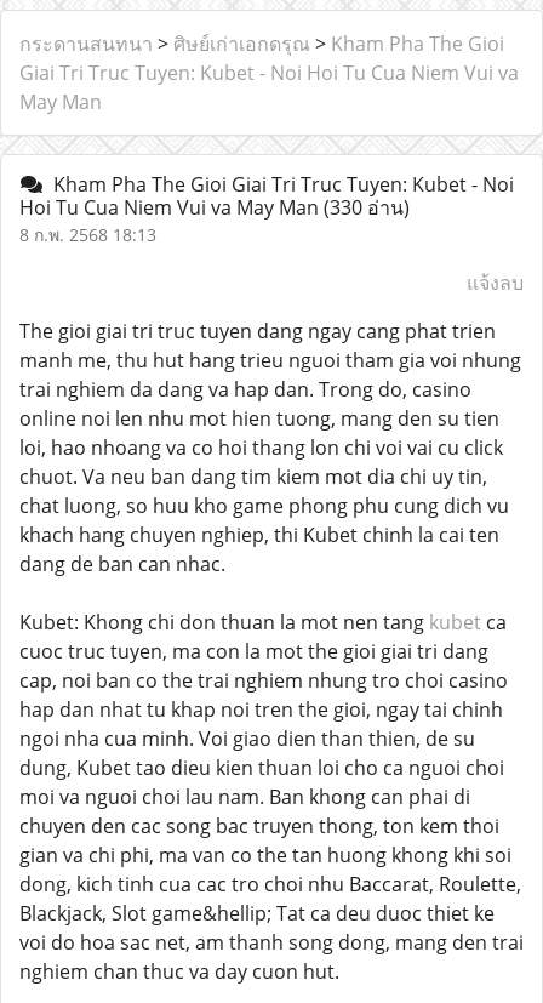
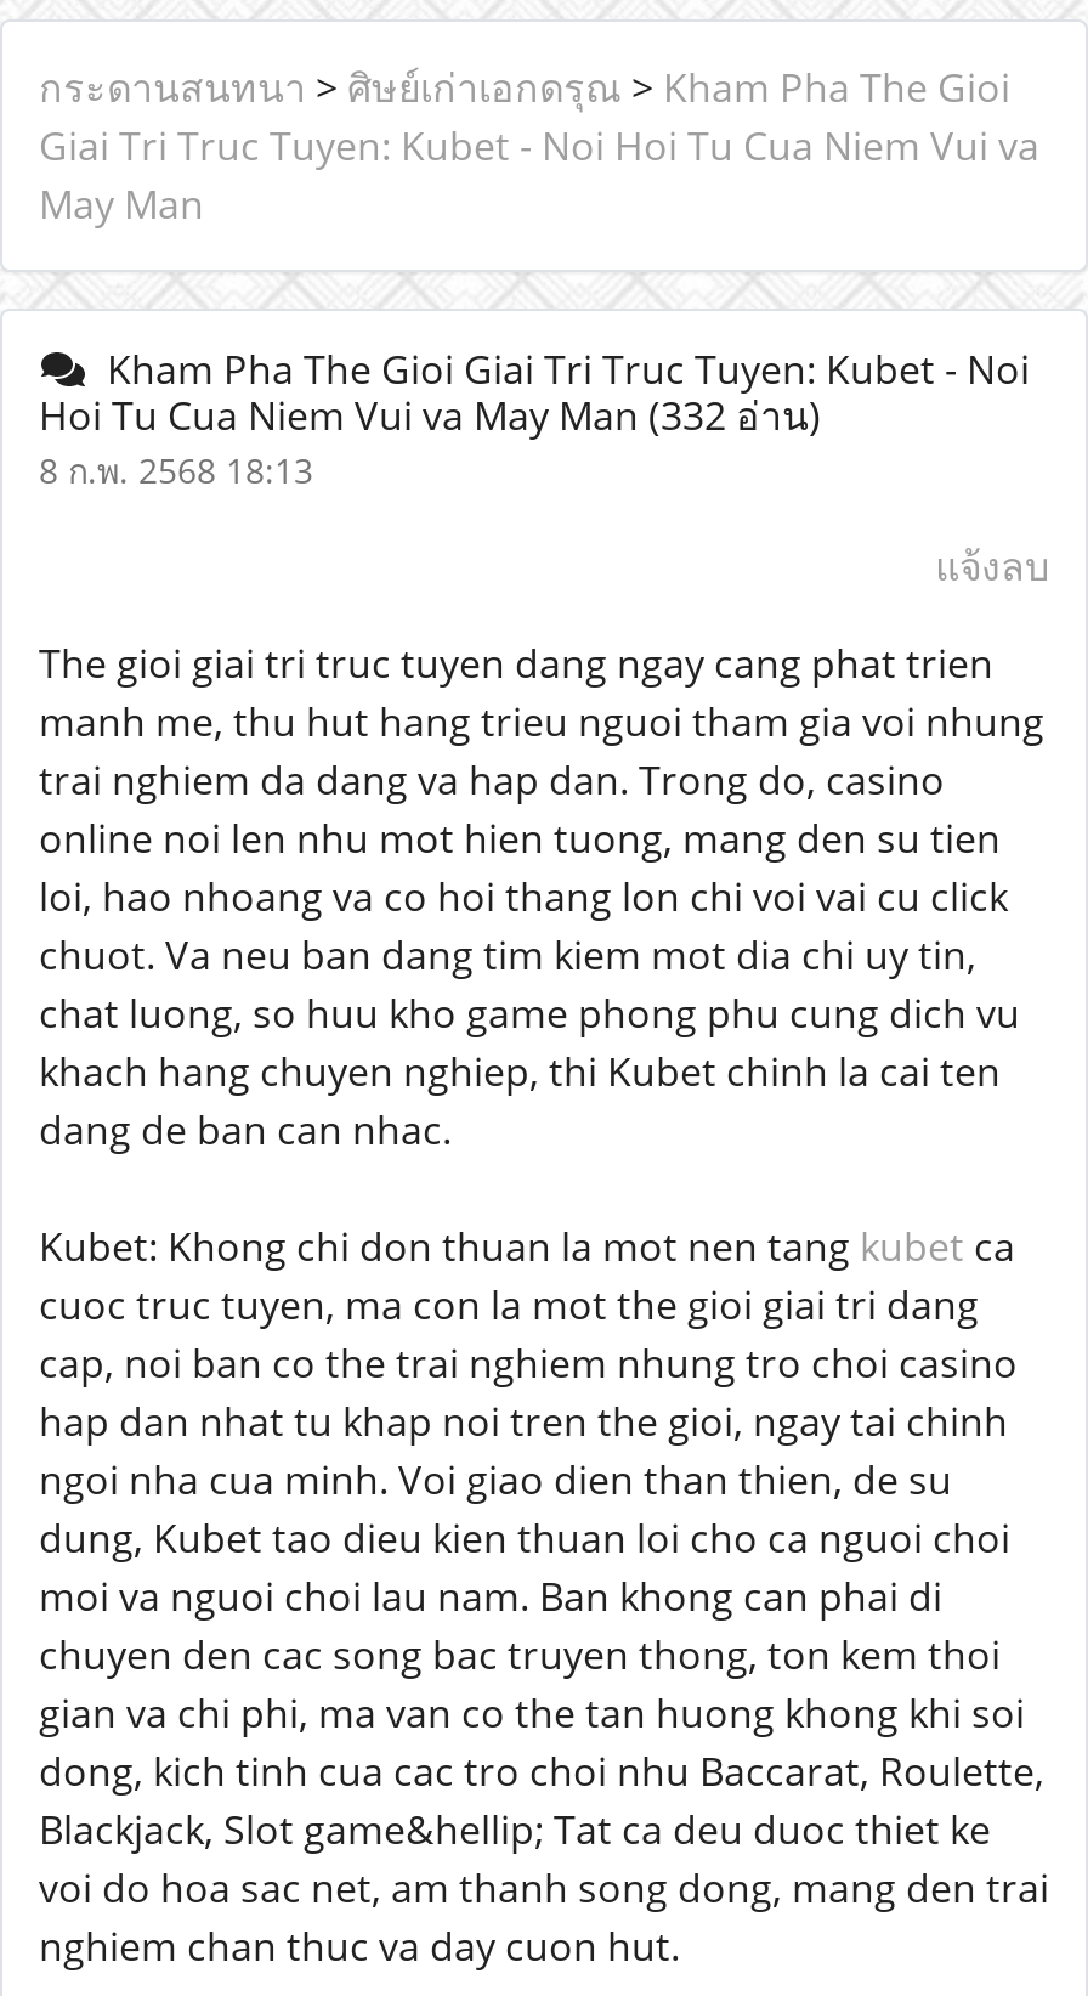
[19,194,410,221] Hoi Tu Cua Niem Vui va May Man (330 อ่าน) -> [39,389,821,442] Hoi Tu Cua Niem Vui va May Man (332 อ่าน)

